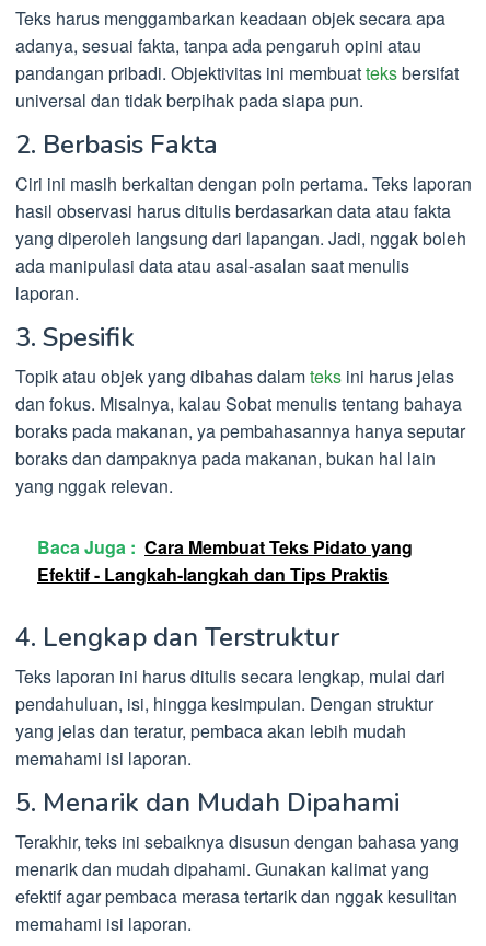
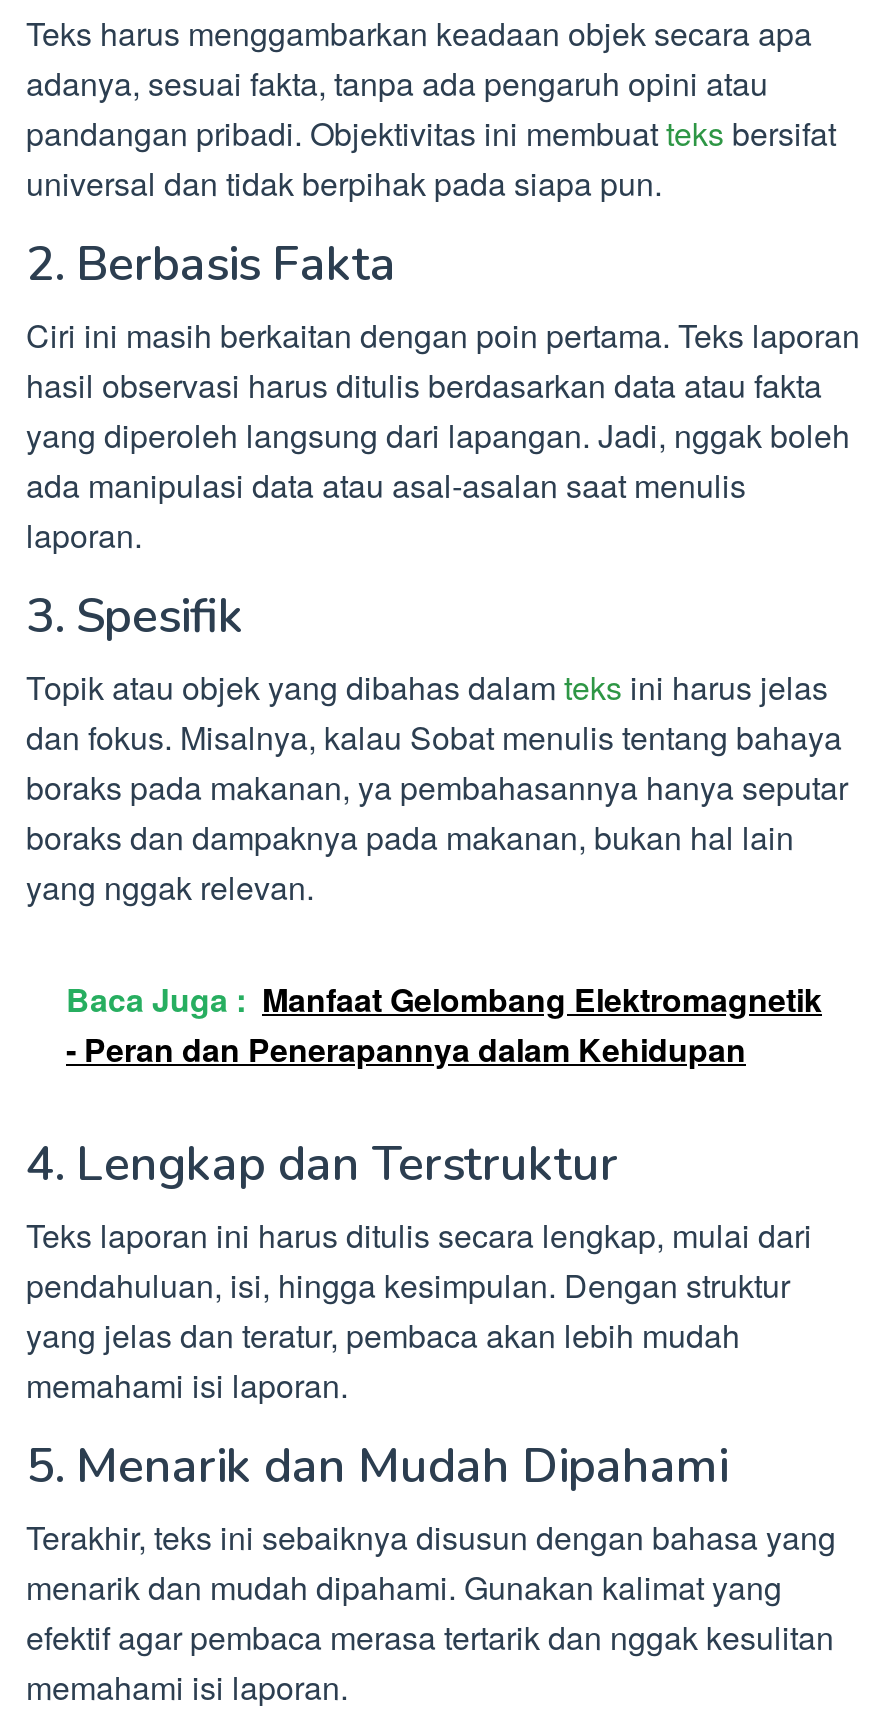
[37,534,413,587] Baca Juga : Cara Membuat Teks Pidato yang | Efektif - Langkah-langkah dan Tips Praktis -> [66,976,822,1072] Baca Juga : Manfaat Gelombang Elektromagnetik | - Peran dan Penerapannya dalam Kehidupan

